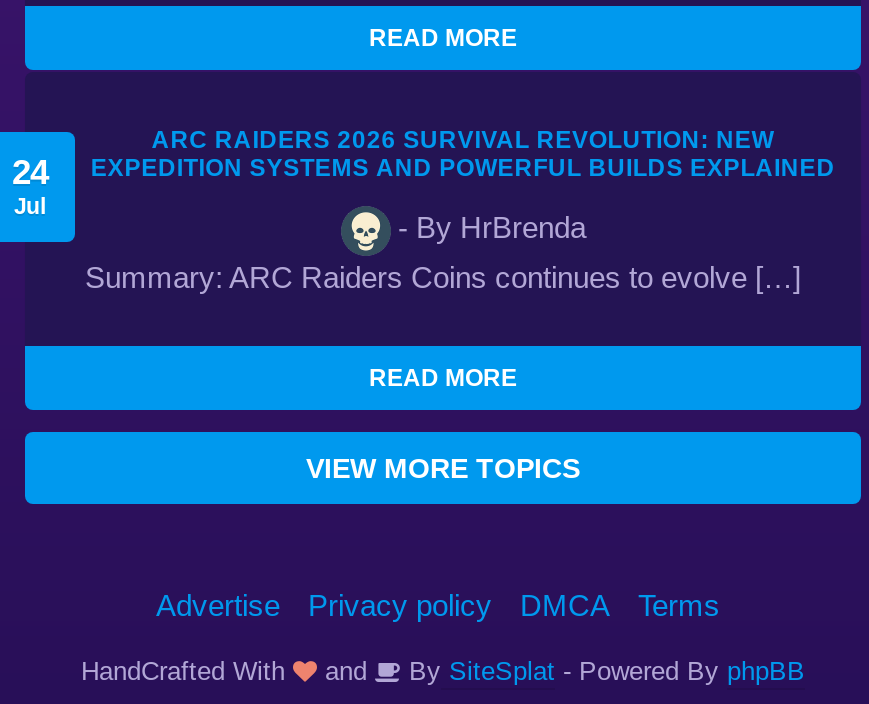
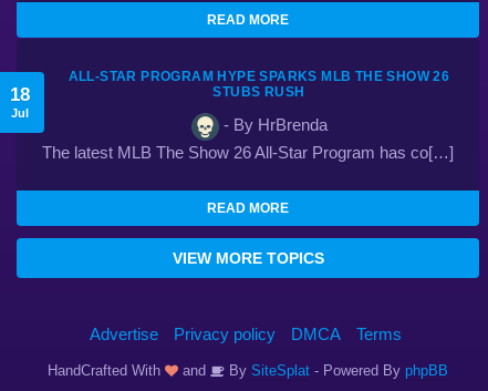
[91,126,835,182] ARC RAIDERS 2026 SURVIVAL REVOLUTION: NEW | EXPEDITION SYSTEMS AND POWERFUL BUILDS EXPLAINED -> [68,69,450,100] ALL-STAR PROGRAM HYPE SPARKS MLB THE SHOW 26 | STUBS RUSH
[12,153,48,193] 24 -> [9,84,29,106] 18
[85,260,801,294] Summary: ARC Raiders Coins continues to evolve […] -> [42,143,454,162] The latest MLB The Show 26 All-Star Program has co[…]

